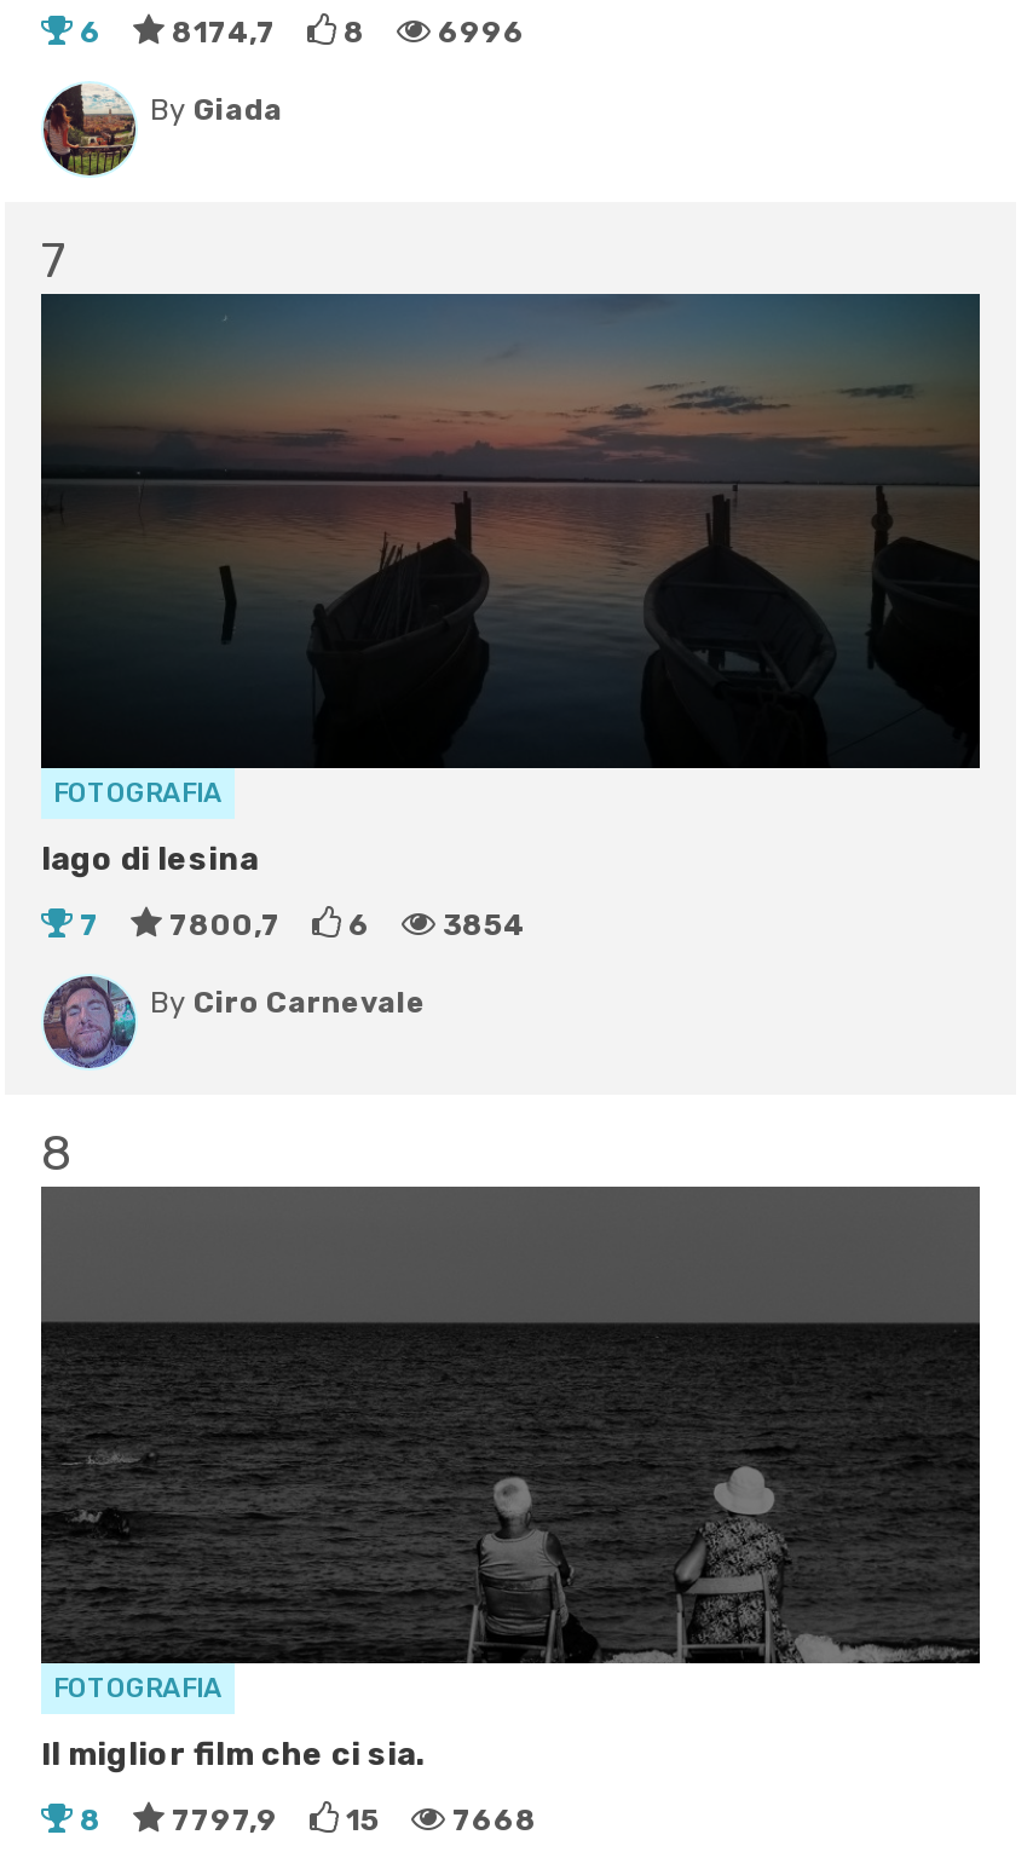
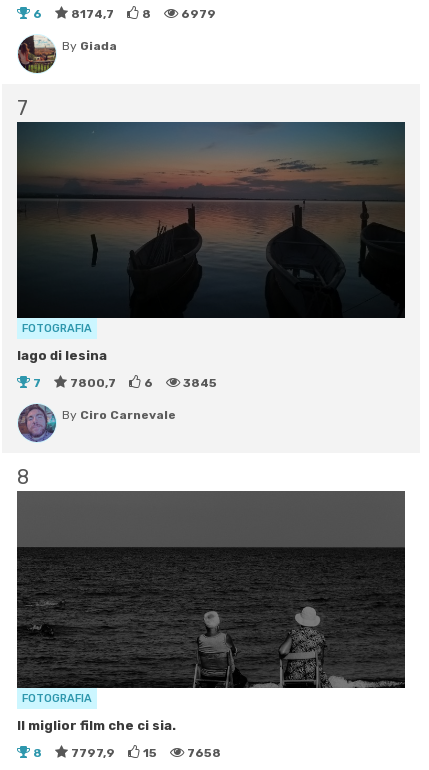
[438,15,525,49] 6996 -> [181,7,216,21] 6979
[443,909,525,943] 3854 -> [183,376,217,390] 3845
[452,1803,537,1837] 7668 -> [187,746,221,760] 7658

